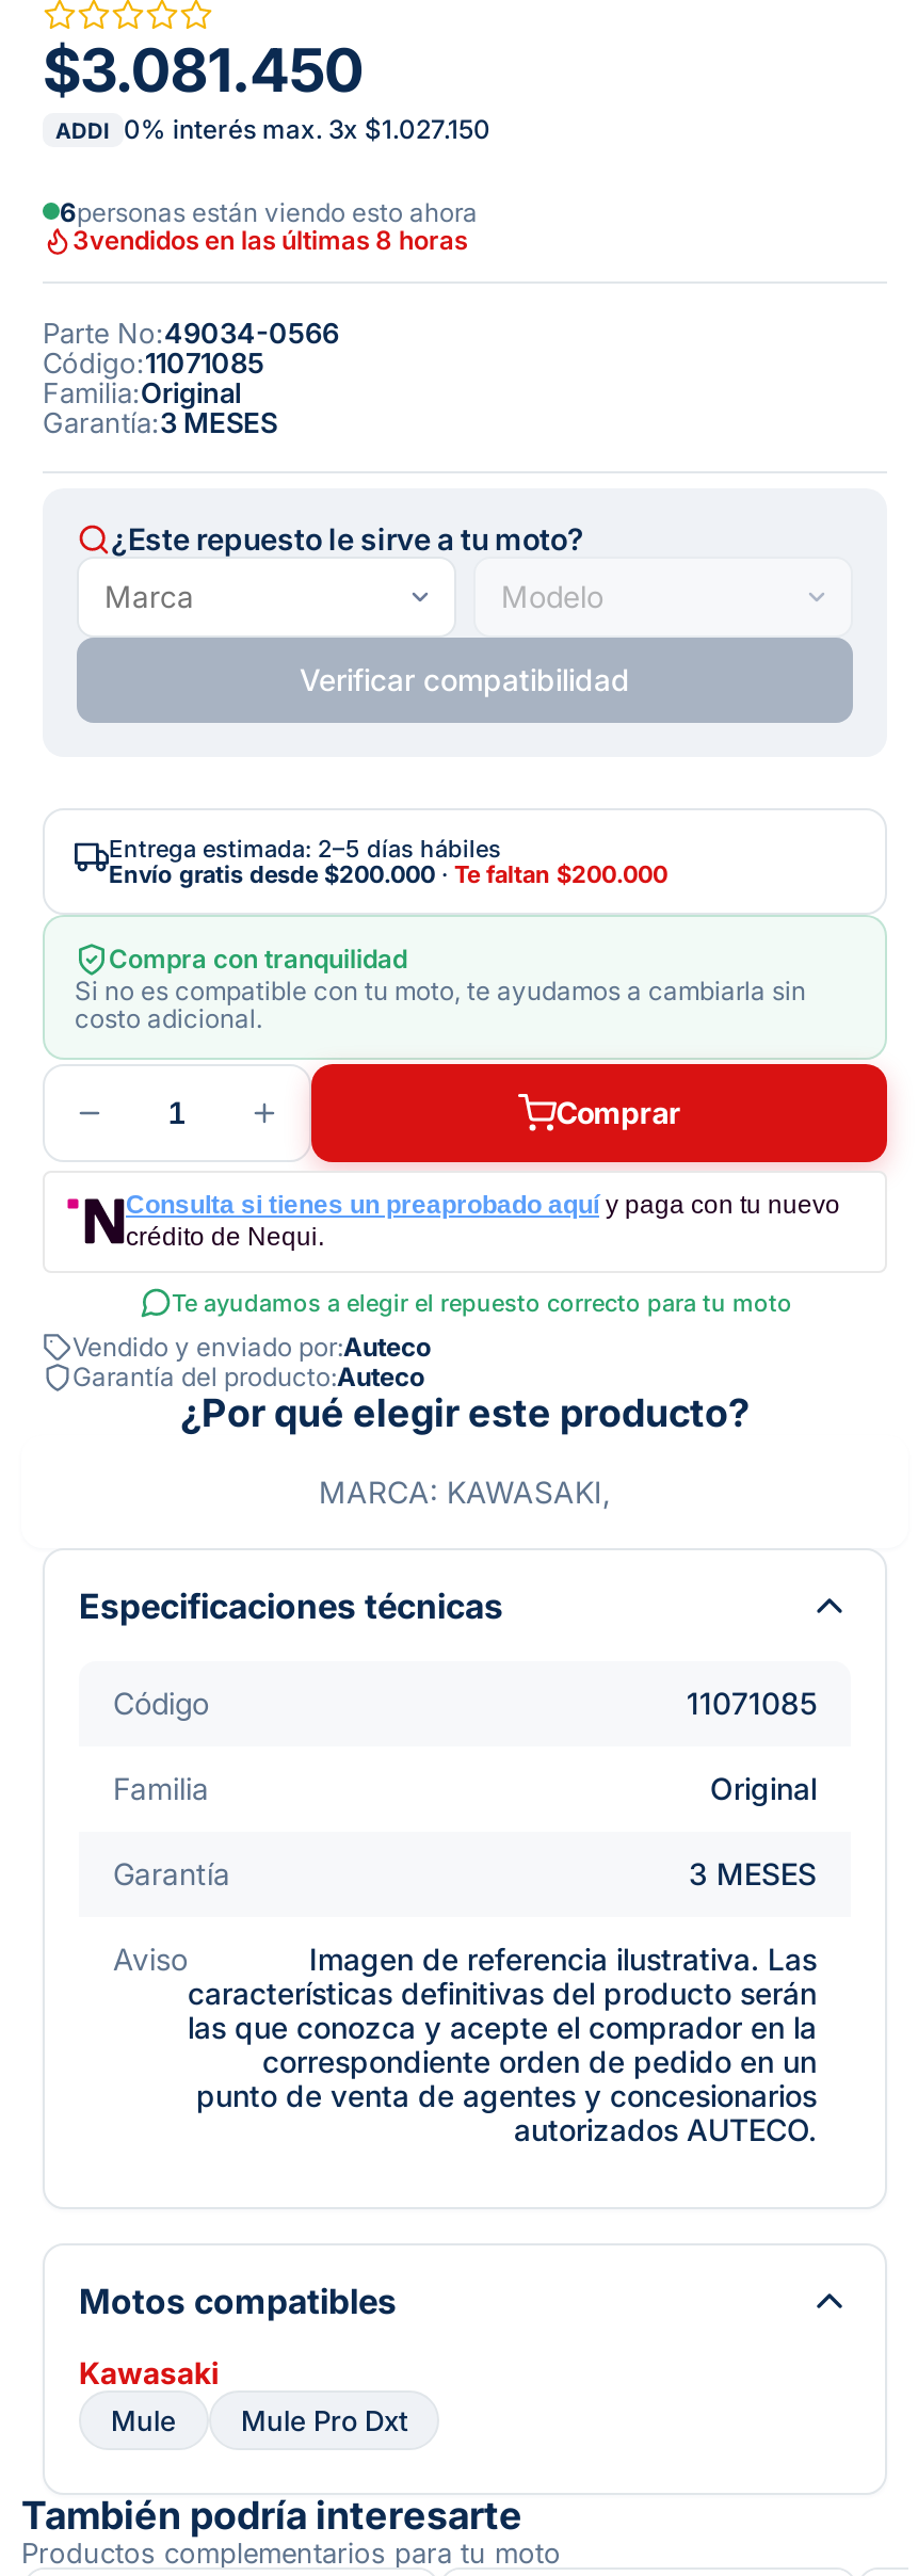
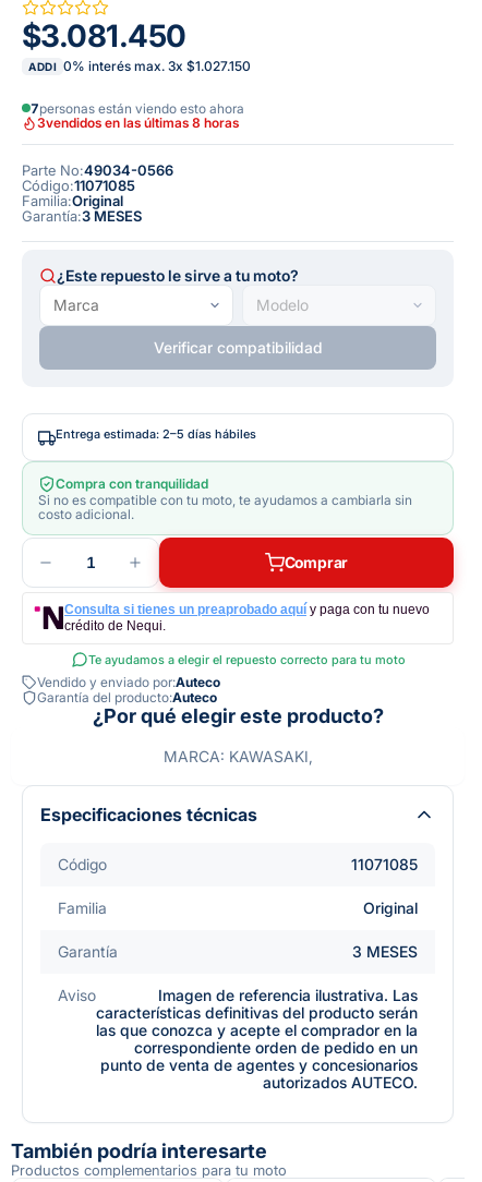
[60,196,478,228] 6personas están viendo esto ahora -> [31,100,244,116] 7personas están viendo esto ahora
[109,859,667,889] Envío gratis desde$200.000·Te faltan $200.000 -> none
[79,2279,407,2437] Motos compatibles | Kawasaki | Mule | Mule Pro Dxt -> none

